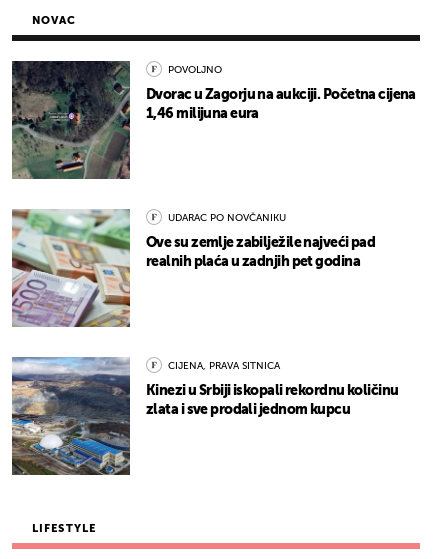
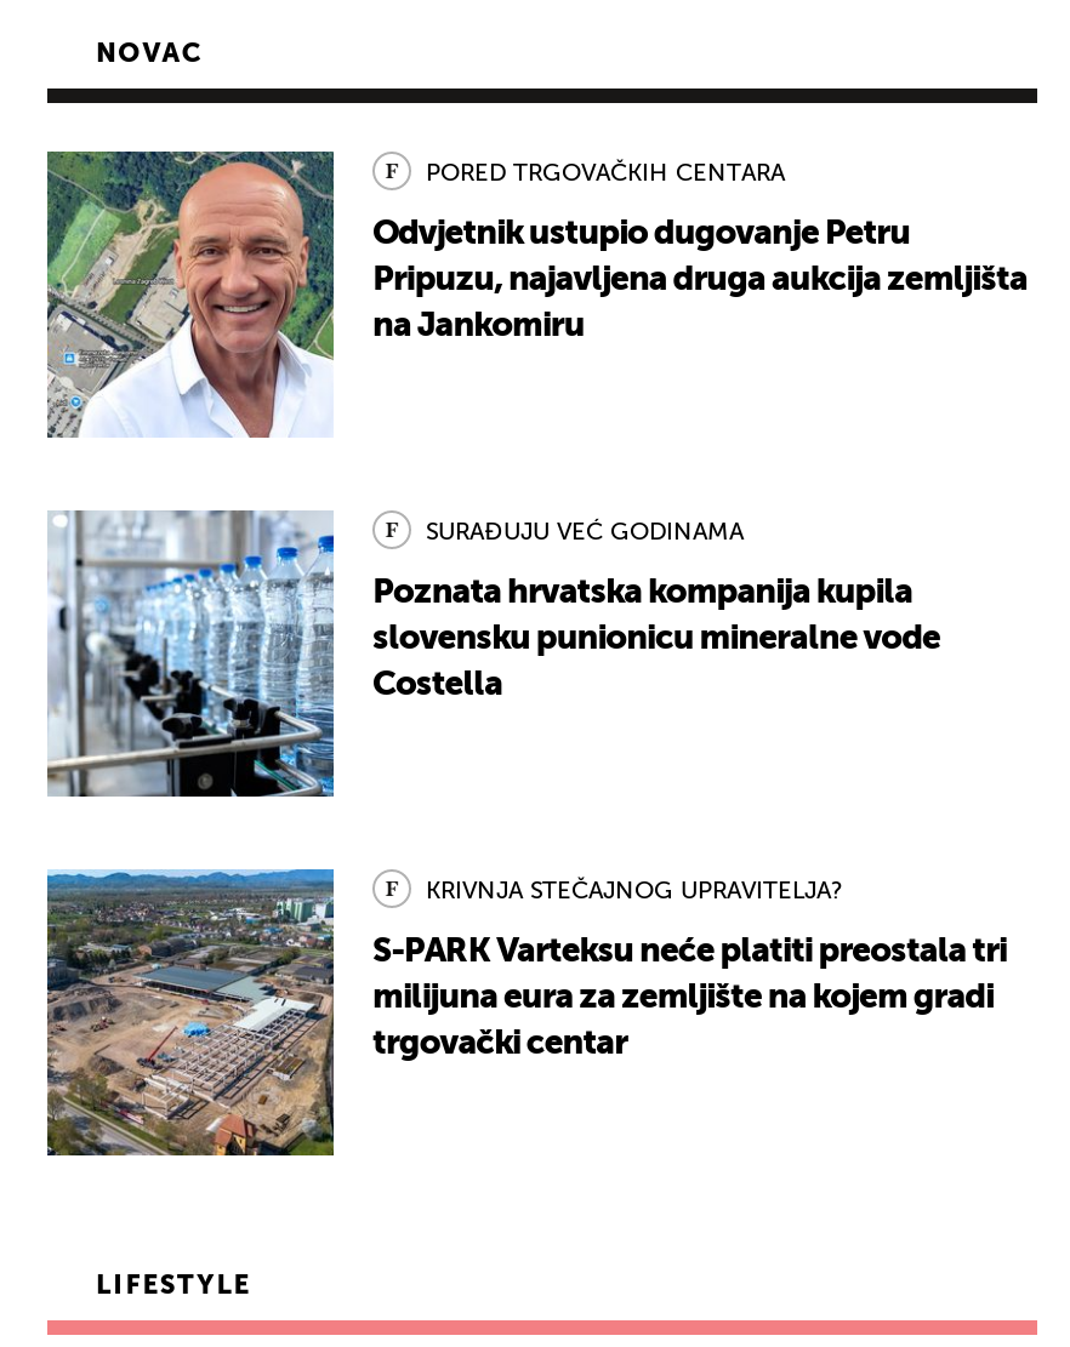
[11,60,416,180] [image] | Dvorac u Zagorju na aukciji. Početna cijena | 1,46 milijuna eura -> [45,149,1027,438] [image] | Odvjetnik ustupio dugovanje Petru | Pripuzu, najavljena druga aukcija zemljišta | na Jankomiru
[168,65,222,75] POVOLJNO -> [426,162,785,186] PORED TRGOVAČKIH CENTARA
[11,209,375,328] [image] | Ove su zemlje zabilježile najveći pad | realnih plaća u zadnjih pet godina -> [47,510,940,799] [image] | Poznata hrvatska kompanija kupila | slovensku punionicu mineralne vode | Costella
[168,213,286,223] UDARAC PO NOVČANIKU -> [426,521,744,545] SURAĐUJU VEĆ GODINAMA
[12,357,398,476] [image] | Kinezi u Srbiji iskopali rekordnu količinu | zlata i sve prodali jednom kupcu -> [45,867,1007,1158] [image] | S-PARK Varteksu neće platiti preostala tri | milijuna eura za zemljište na kojem gradi | trgovački centar
[168,361,280,371] CIJENA, PRAVA SITNICA -> [426,879,843,904] KRIVNJA STEČAJNOG UPRAVITELJA?

